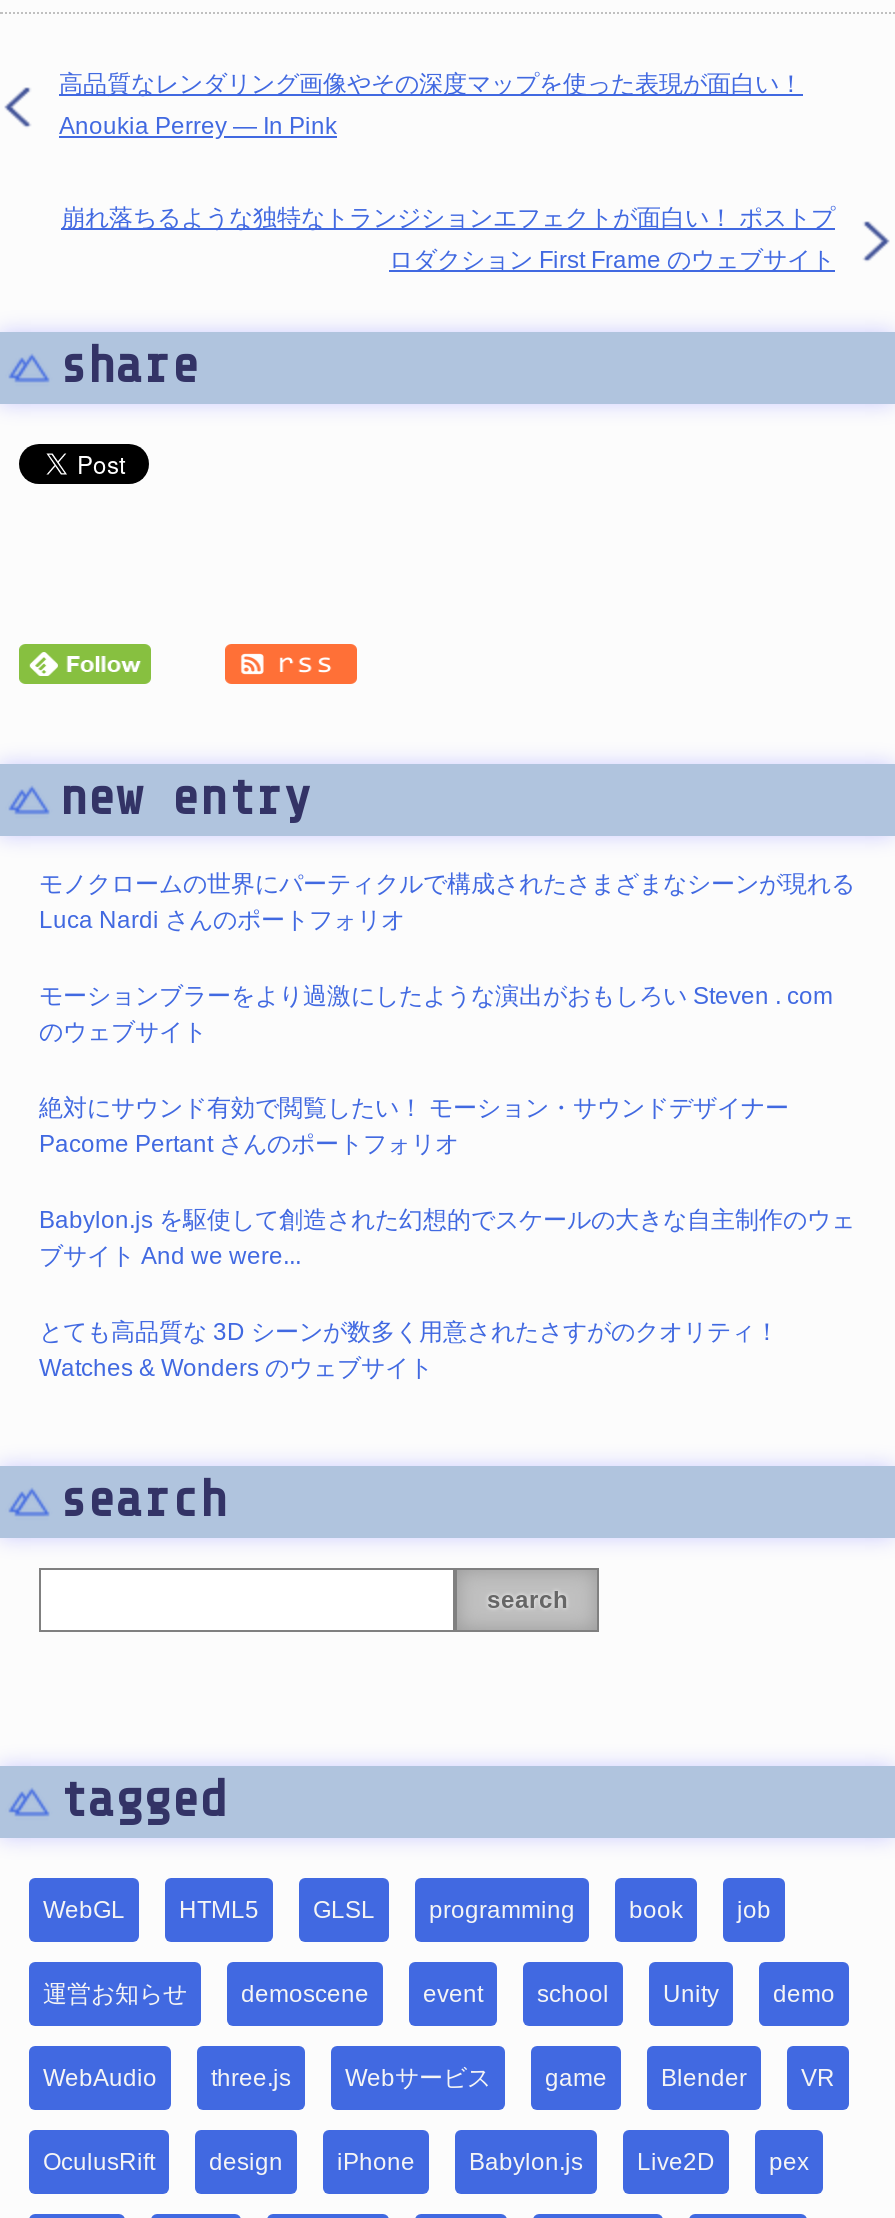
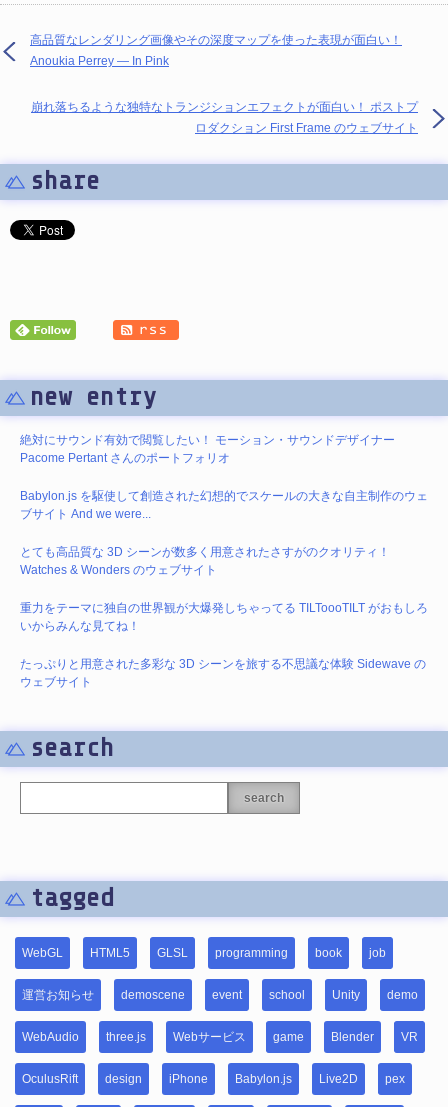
[39,871,855,1047] モノクロームの世界にパーティクルで構成されたさまざまなシーンが現れる | Luca Nardi さんのポートフォリオ | モーションブラーをより過激にしたような演出がおもしろい Steven . com | のウェブサイト -> none
moved [39,1095,855,1383] -> [20,433,428,577]: 絶対にサウンド有効で閲覧したい！ モーション・サウンドデザイナー | Pacome Pertant さんのポートフォリオ | Babylon.js を駆使して創造された幻想的でスケールの大きな自主制作のウェ | ブサイト And we were... | とても高品質な 3D シーンが数多く用意されたさすがのクオリティ！ | Watches & Wonders のウェブサイト
none -> [20,601,428,689] 重力をテーマに独自の世界観が大爆発しちゃってる TILToooTILT がおもしろ | いからみんな見てね！ | たっぷりと用意された多彩な 3D シーンを旅する不思議な体験 Sidewave の | ウェブサイト

